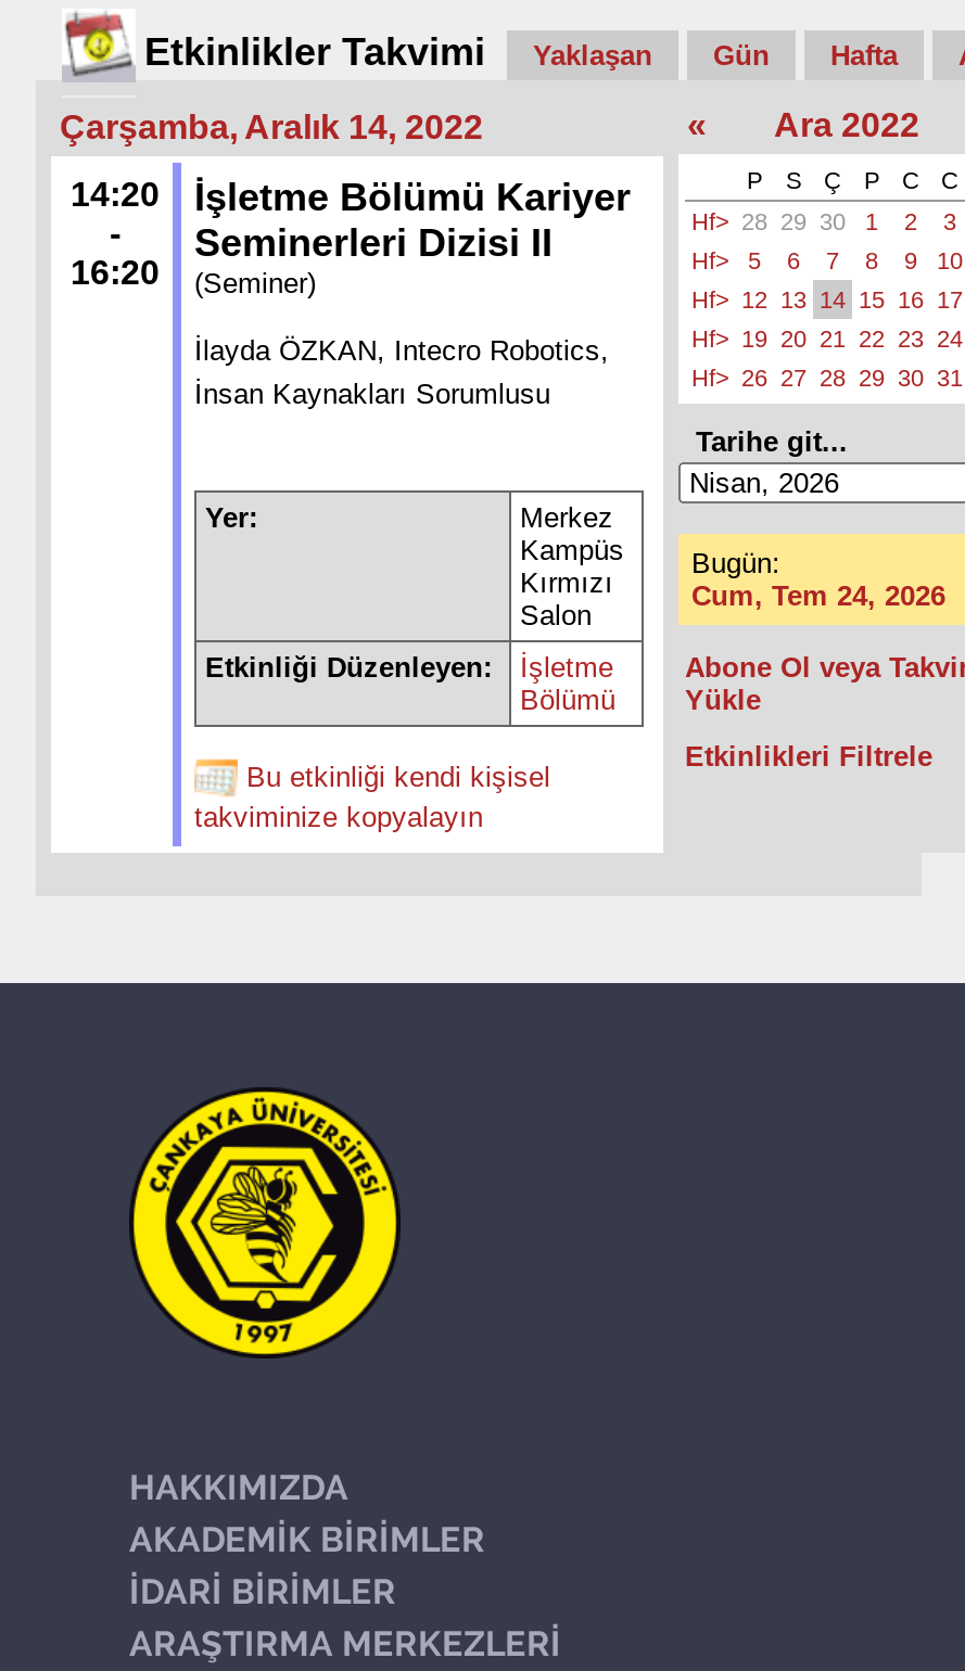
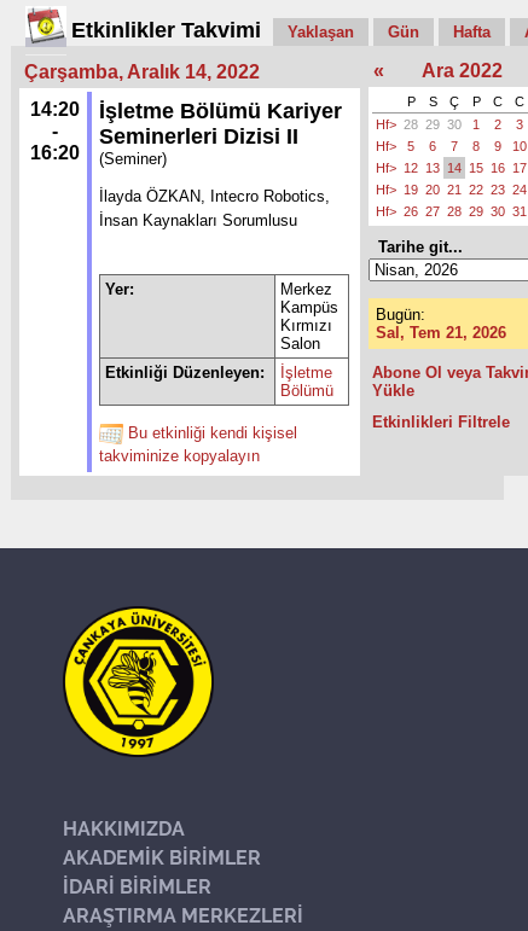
[691,579,945,611] Cum, Tem 24, 2026 -> [376,323,506,341] Sal, Tem 21, 2026

